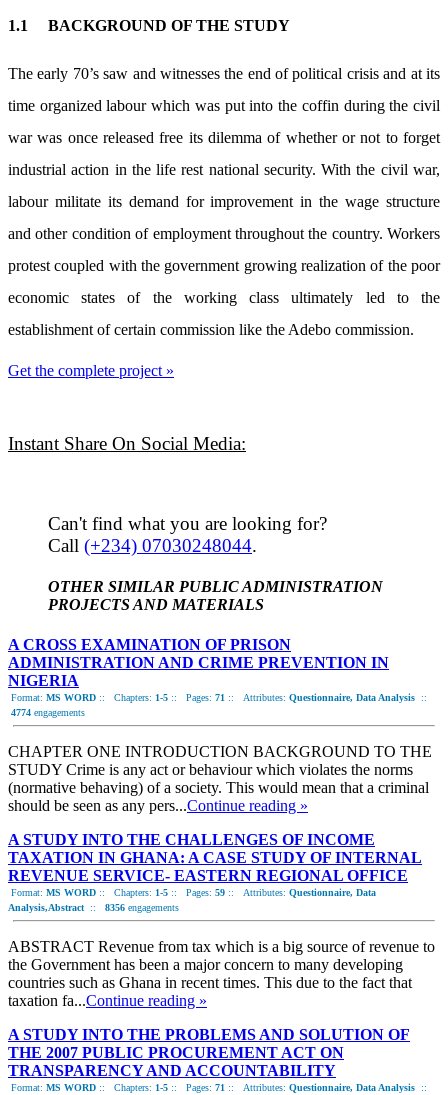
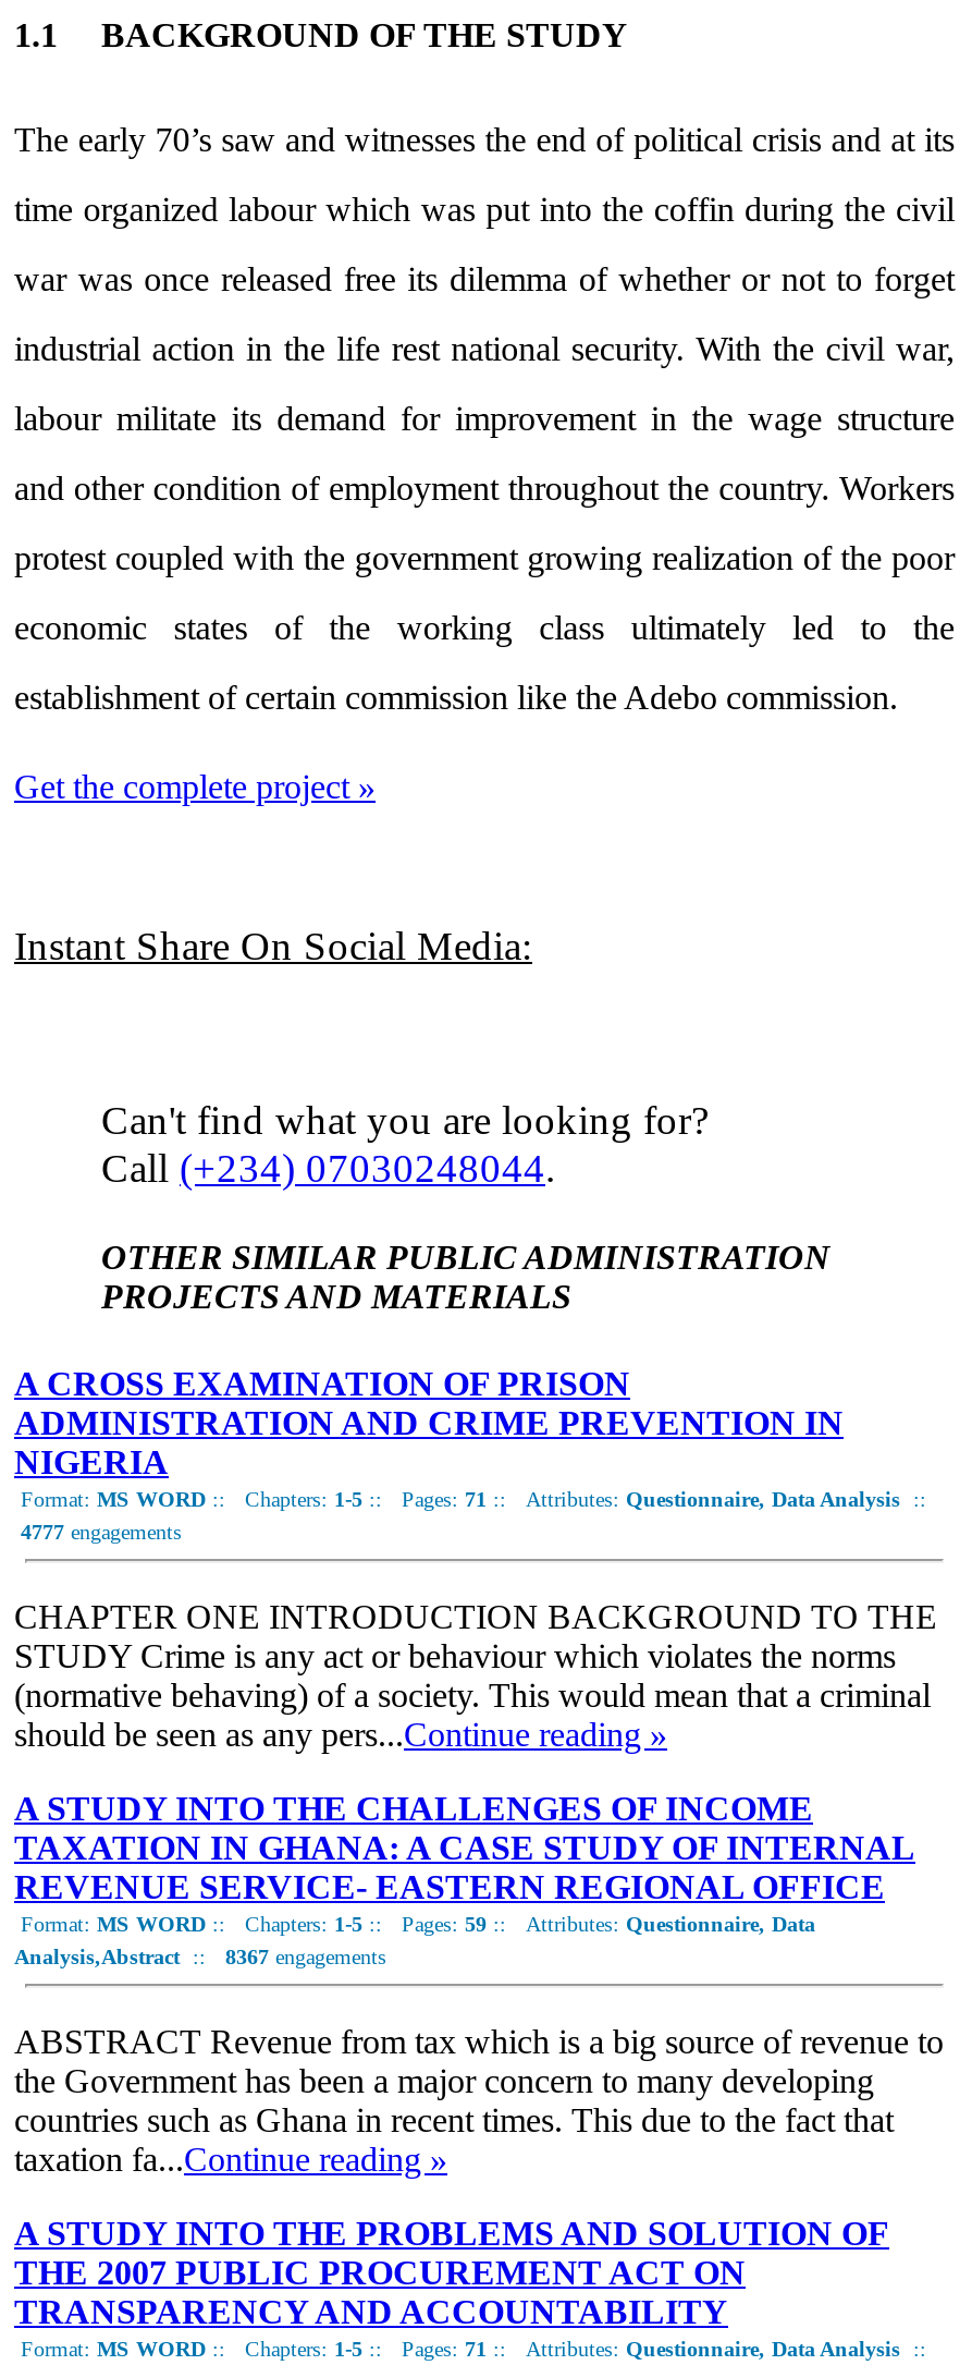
[11,707,85,718] 4774 engagements -> [21,1519,182,1543] 4777 engagements
[8,902,179,913] Analysis,Abstract:: 8356 engagements -> [14,1944,386,1968] Analysis,Abstract:: 8367 engagements

